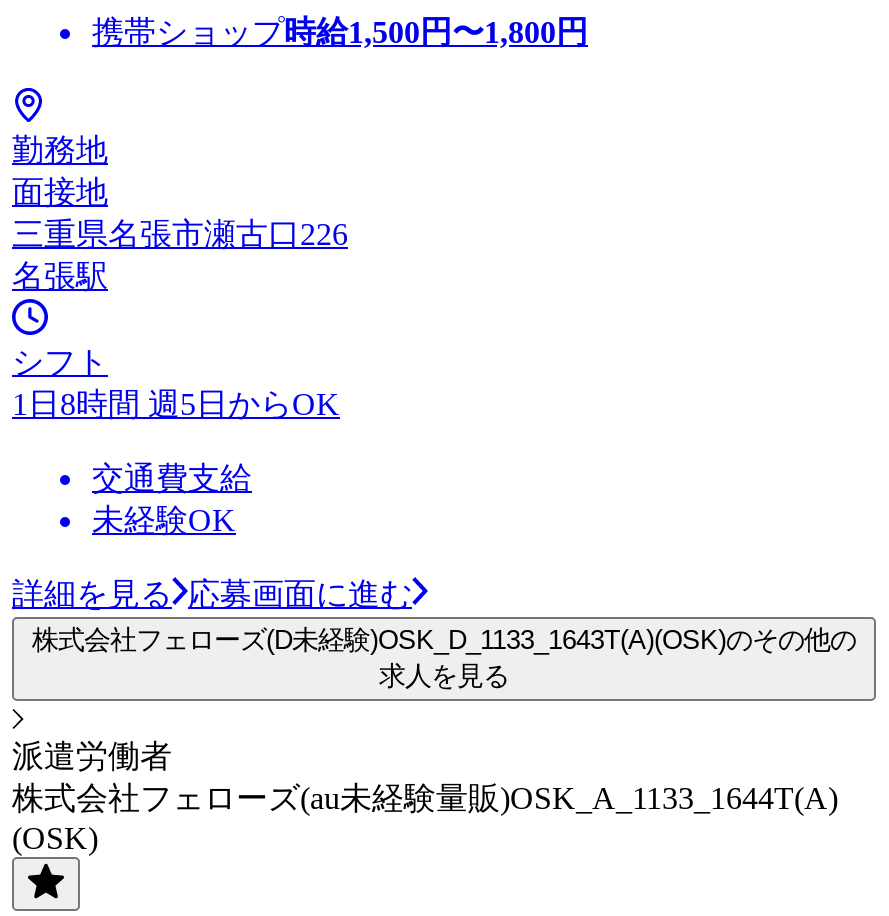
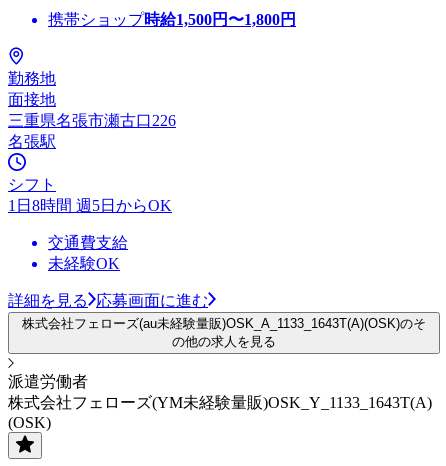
[32,625,856,691] 株式会社フェローズ(D未経験)OSK_D_1133_1643T(A)(OSK)のその他の | 求人を見る -> [22,316,426,349] 株式会社フェローズ(au未経験量販)OSK_A_1133_1643T(A)(OSK)のそ | の他の求人を見る
[12,781,838,815] 株式会社フェローズ(au未経験量販)OSK_A_1133_1644T(A) -> [8,394,432,411] 株式会社フェローズ(YM未経験量販)OSK_Y_1133_1643T(A)

